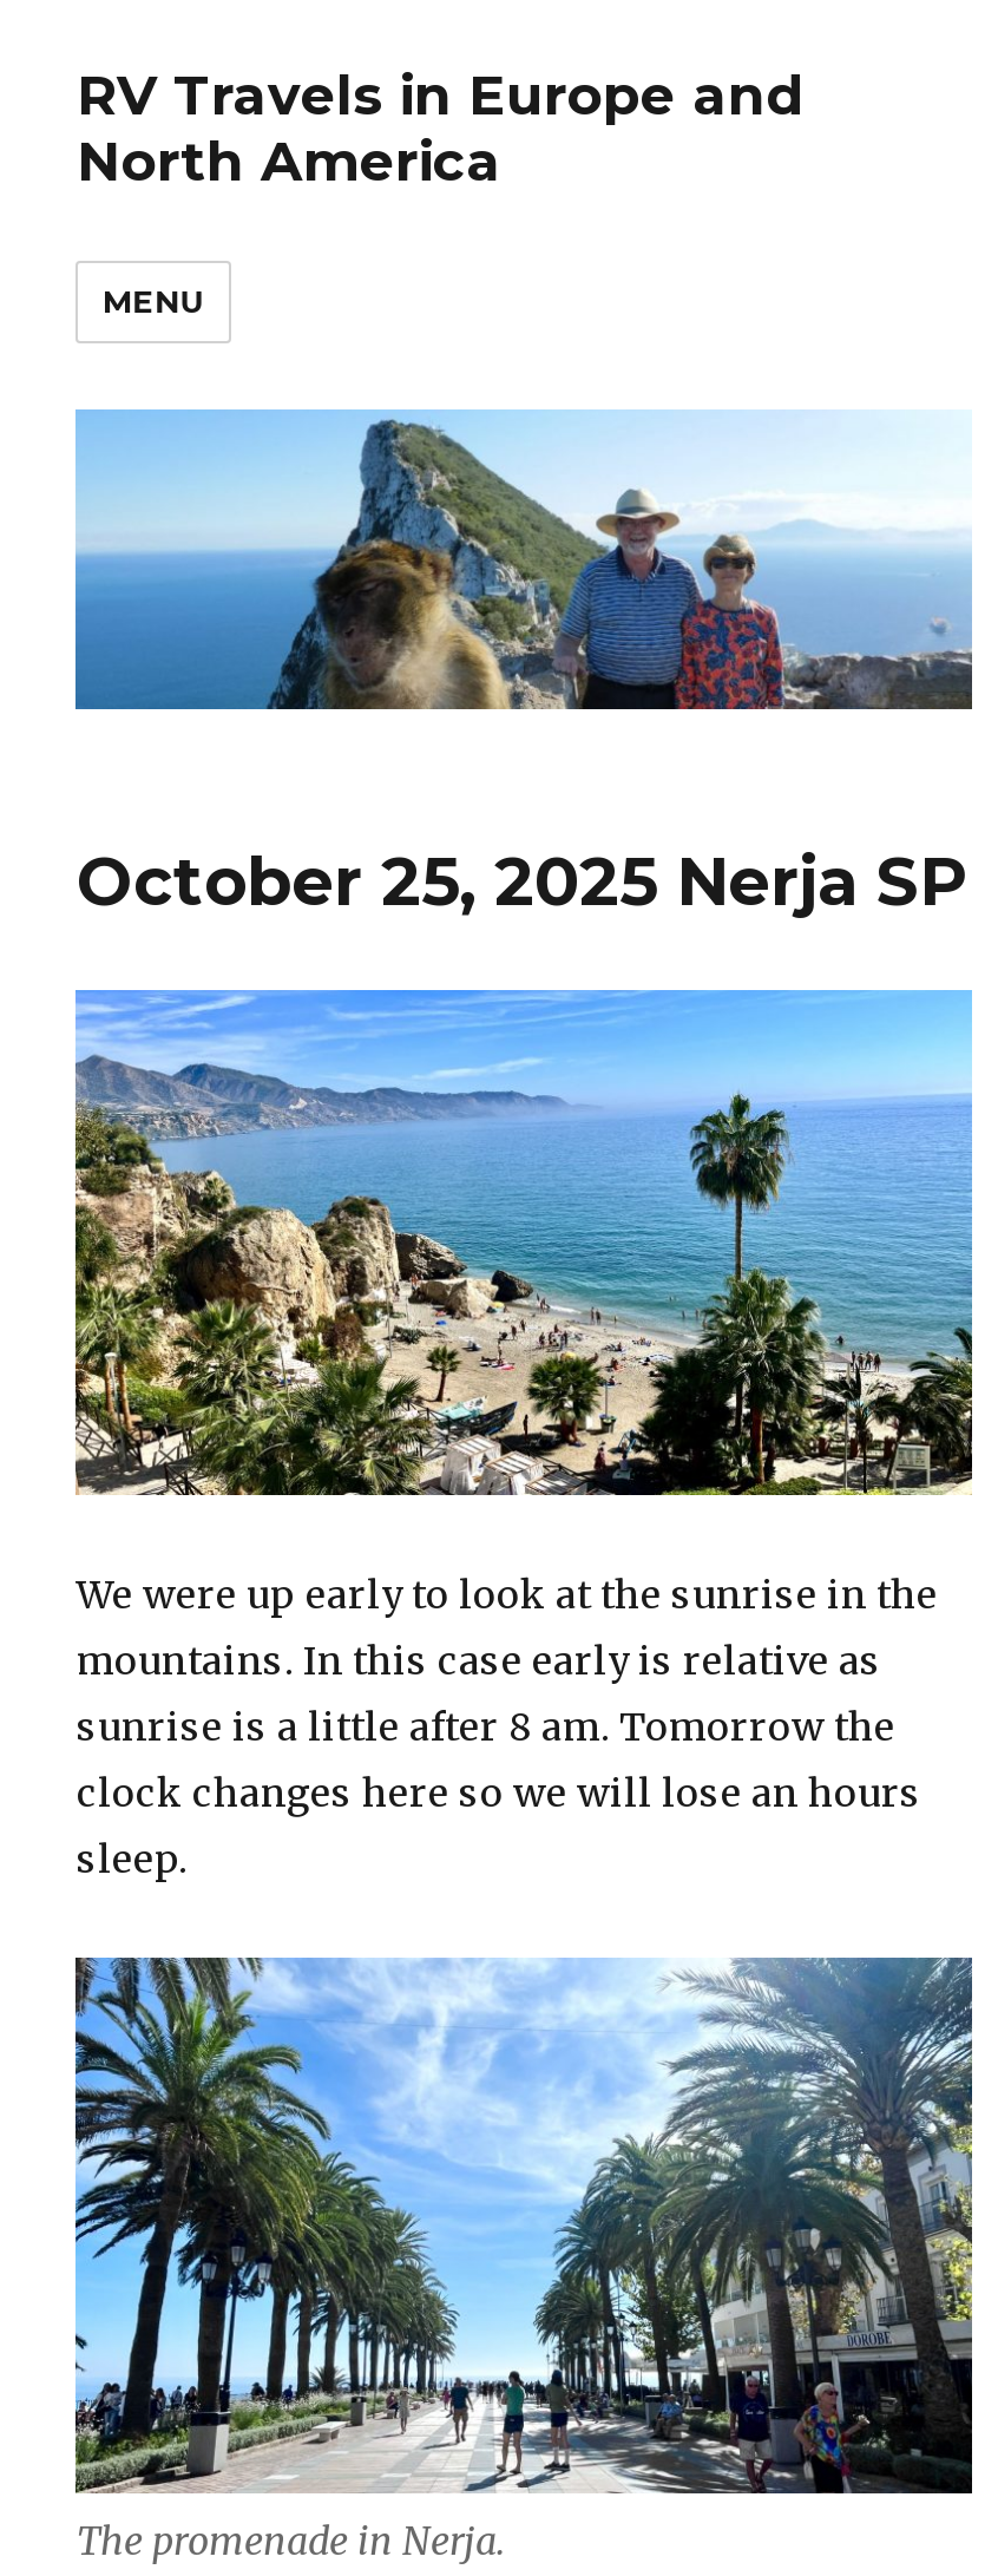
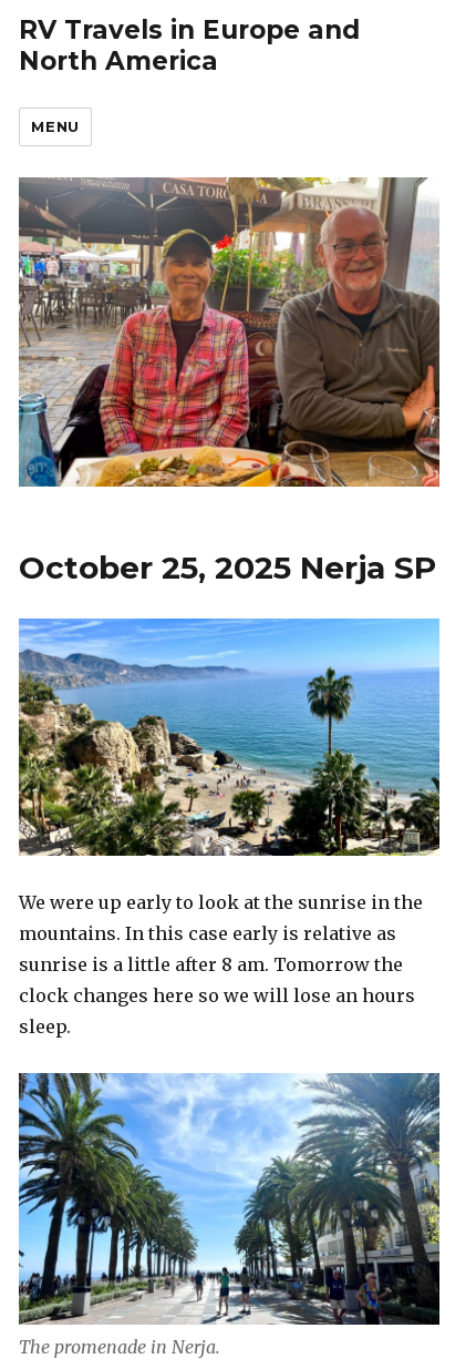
[75,409,972,712] [image] -> [18,176,441,488] [image]

